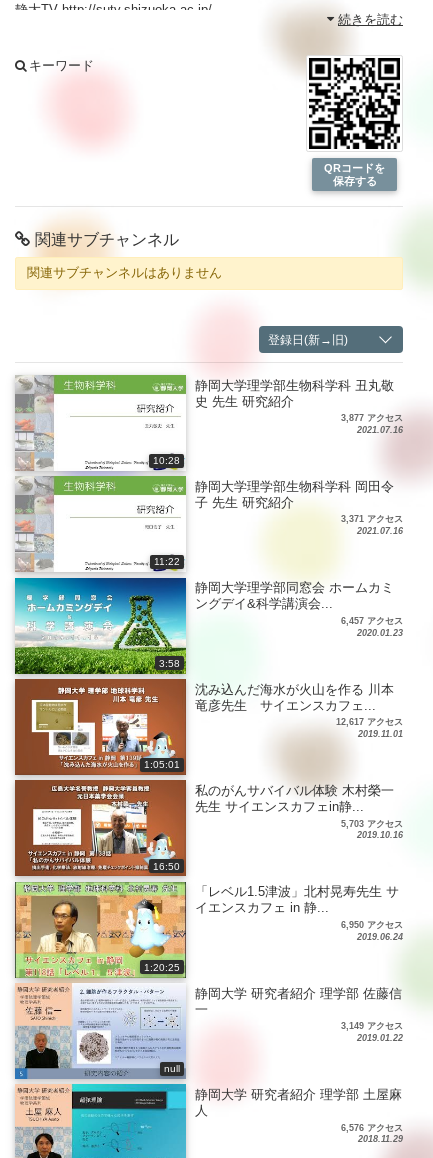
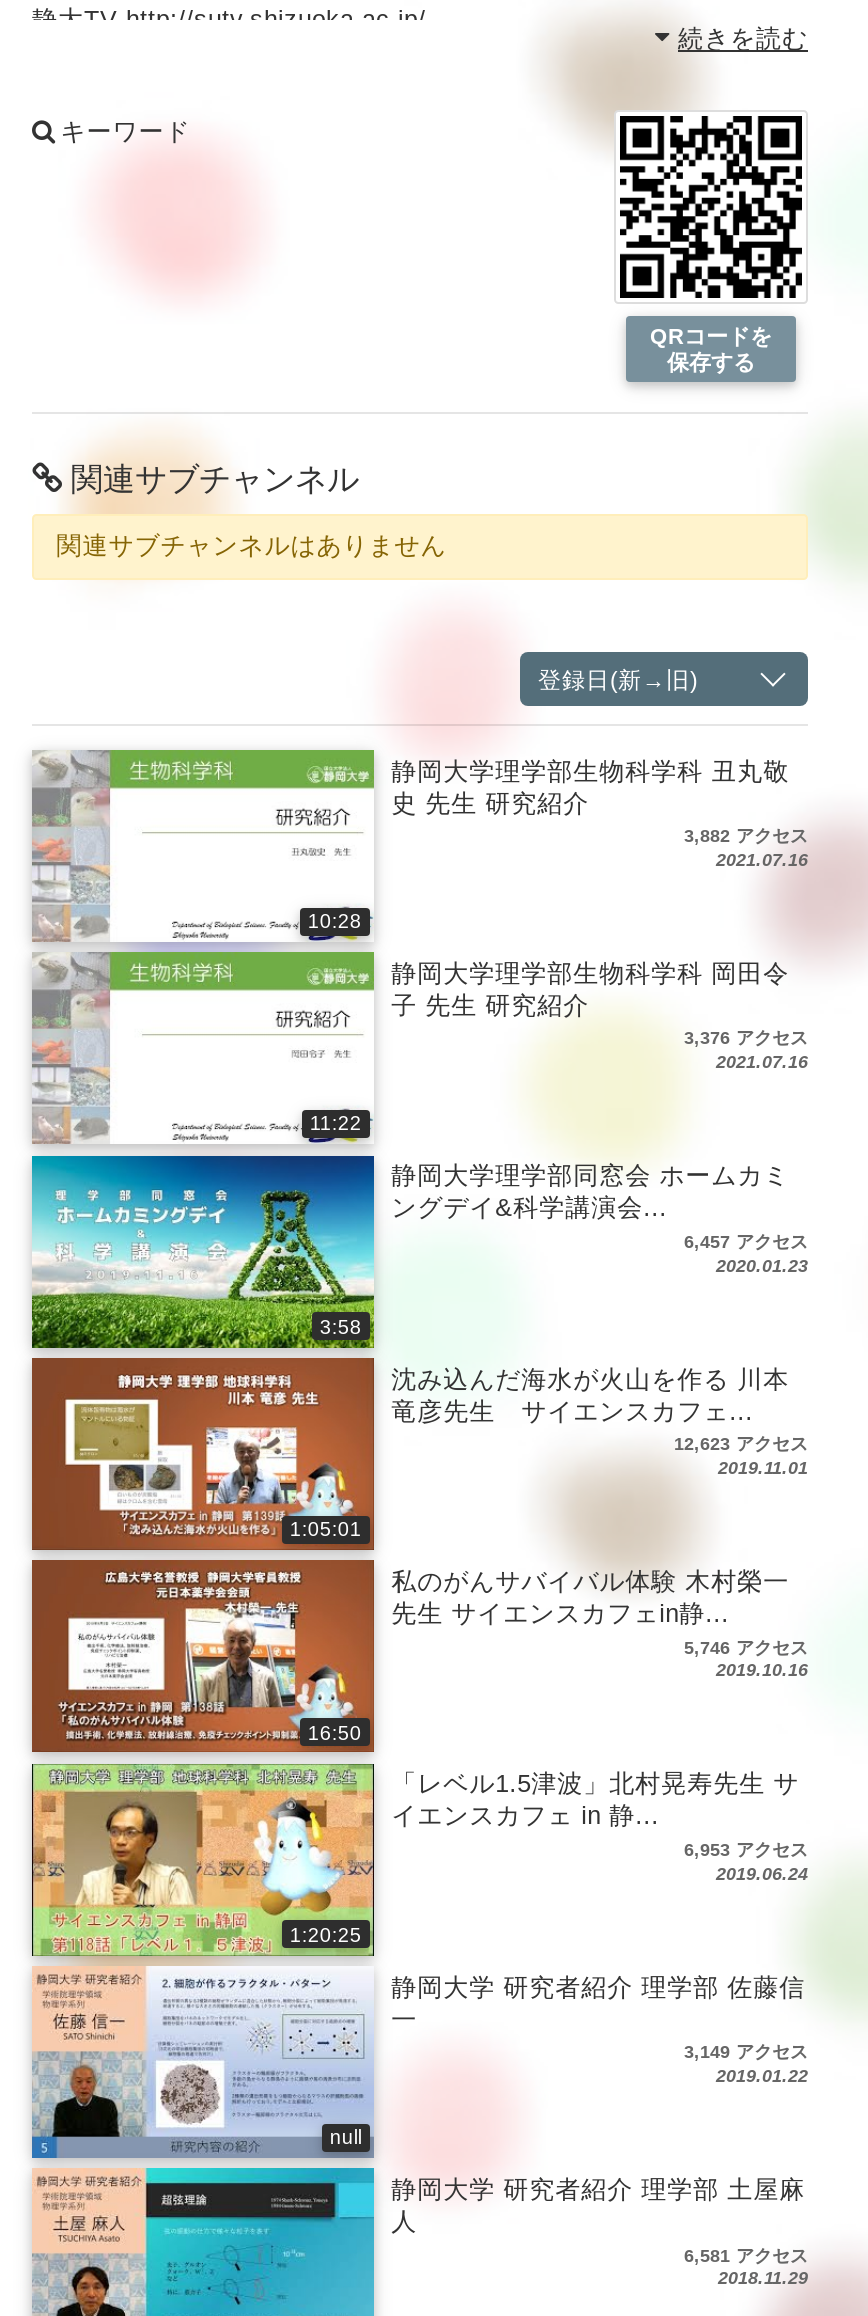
[341,413,403,423] 3,877 アクセス -> [684,826,808,846] 3,882 アクセス
[341,514,403,524] 3,371 アクセス -> [684,1029,808,1049] 3,376 アクセス
[336,717,403,727] 12,617 アクセス -> [674,1434,808,1454] 12,623 アクセス
[341,818,403,828] 5,703 アクセス -> [684,1637,808,1657] 5,746 アクセス
[341,920,403,930] 6,950 アクセス -> [684,1840,808,1860] 6,953 アクセス
[341,1123,403,1133] 6,576 アクセス -> [684,2245,808,2265] 6,581 アクセス

